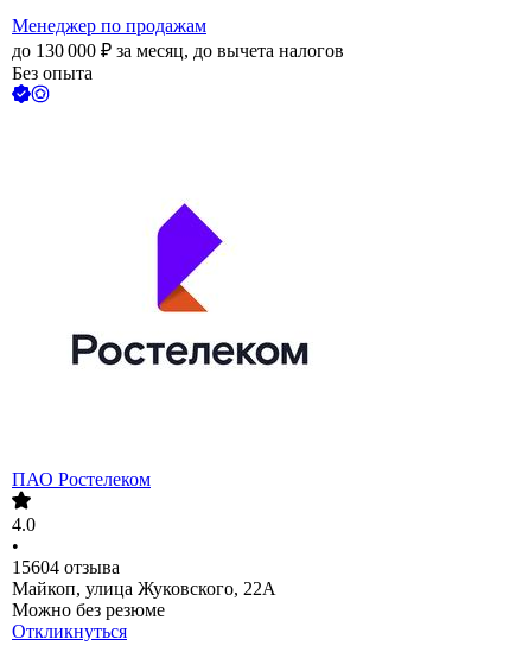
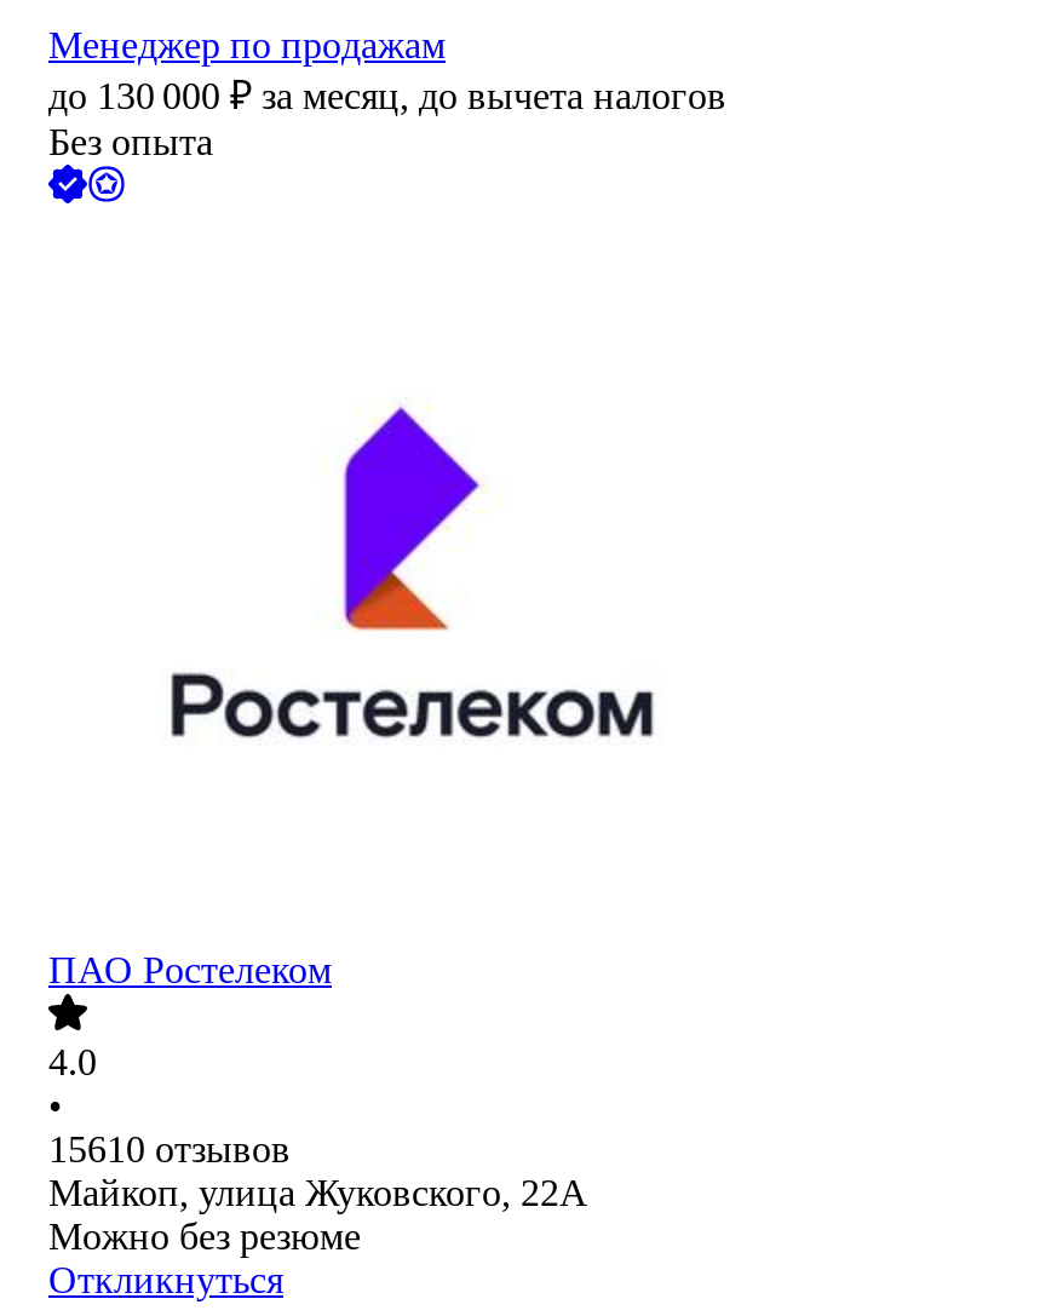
[12,558,120,578] 15604 отзыва -> [48,1130,291,1171] 15610 отзывов

